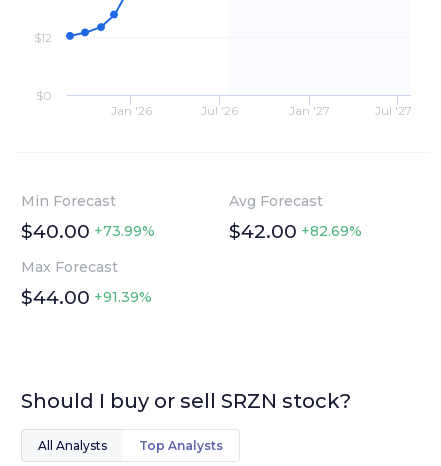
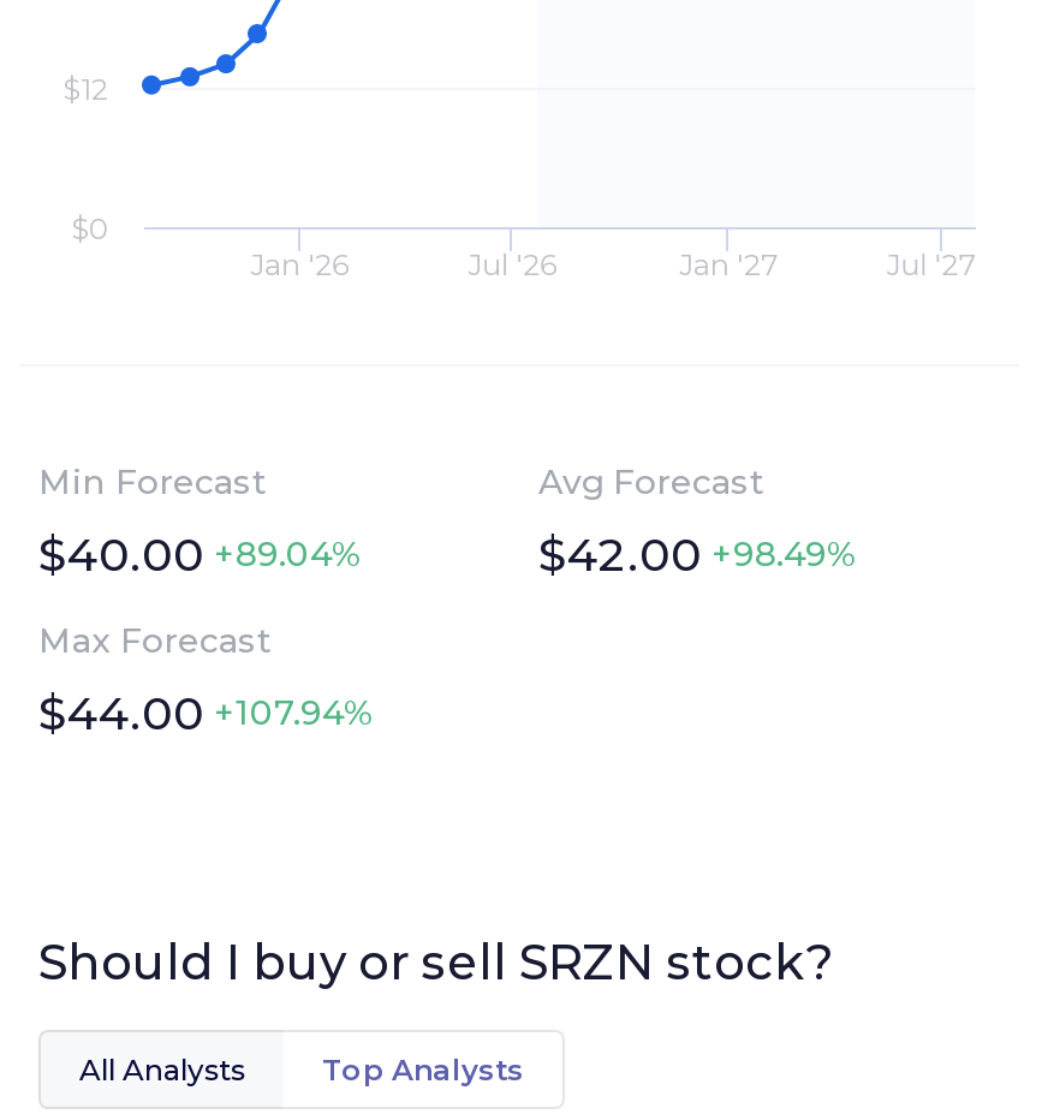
[21,220,155,243] $40.00 +73.99% -> [38,528,363,583] $40.00 +89.04%
[229,220,362,243] $42.00 +82.69% -> [538,528,858,583] $42.00 +98.49%
[21,286,152,309] $44.00 +91.39% -> [38,686,375,741] $44.00 +107.94%

